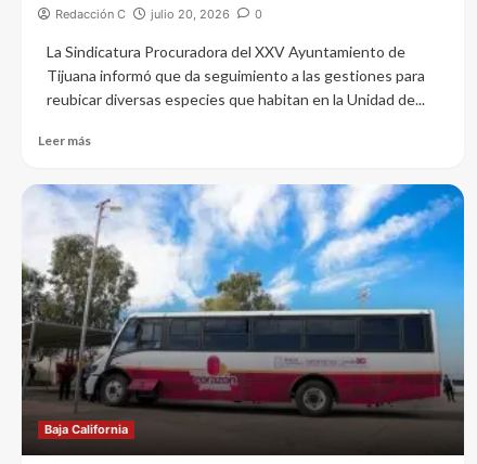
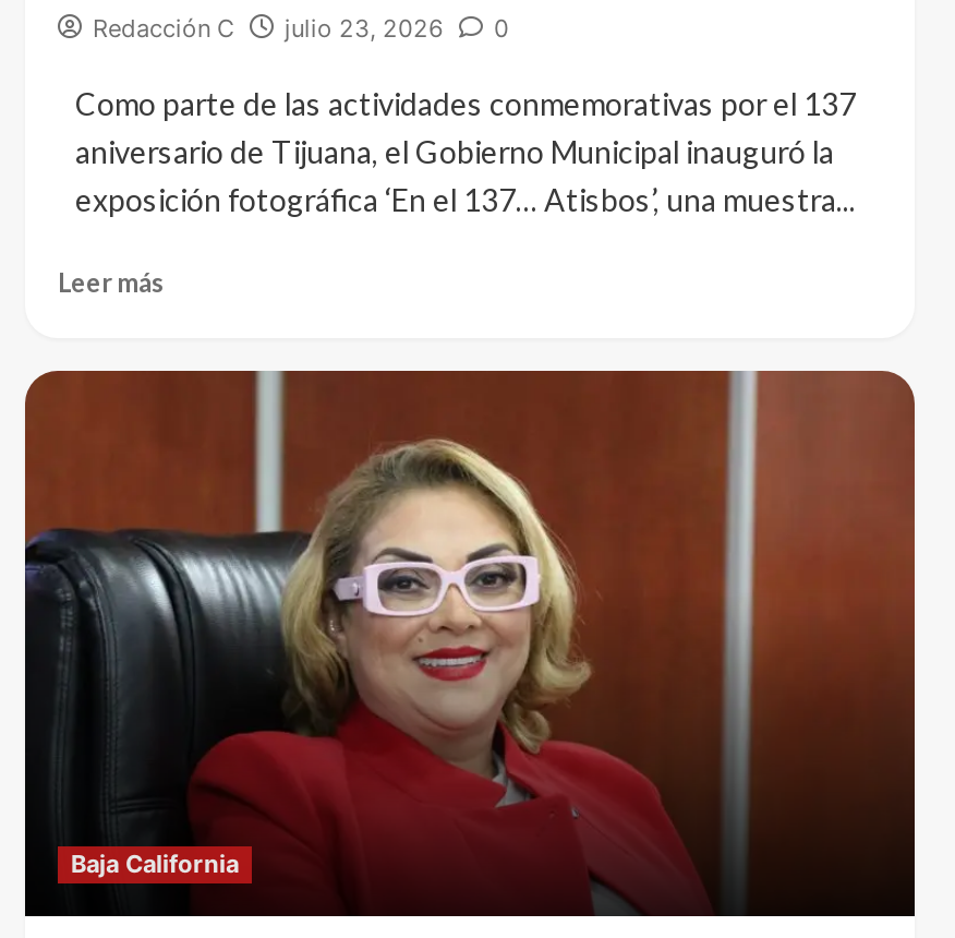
[55,7,262,22] Redacción C julio 20, 2026 0 -> [93,14,509,45] Redacción C julio 23, 2026 0
[47,43,425,109] La Sindicatura Procuradora del XXV Ayuntamiento de | Tijuana informó que da seguimiento a las gestiones para | reubicar diversas especies que habitan en la Unidad de... -> [75,86,856,219] Como parte de las actividades conmemorativas por el 137 | aniversario de Tijuana, el Gobierno Municipal inauguró la | exposición fotográfica ‘En el 137… Atisbos’, una muestra...
[21,183,465,454] [image] -> [23,369,917,912] [image]

